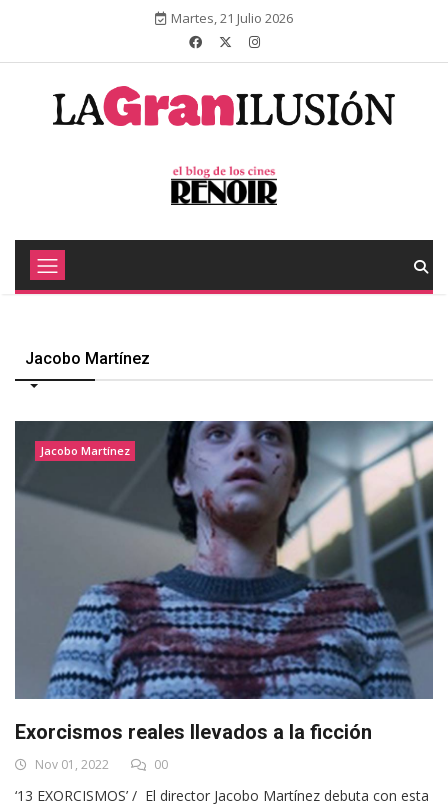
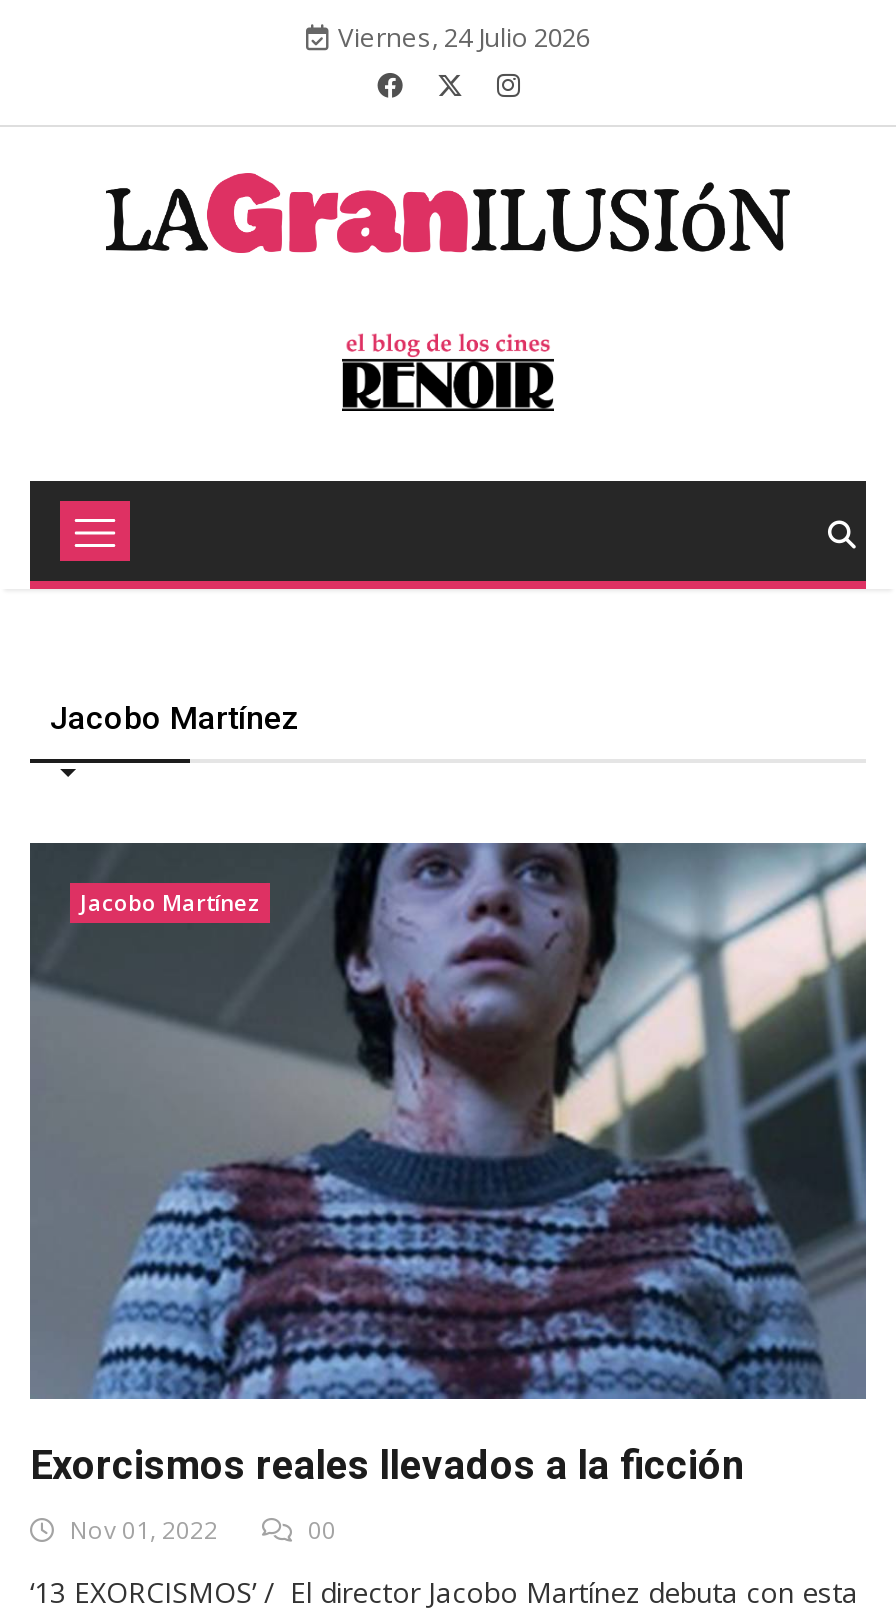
[171,9,293,27] Martes, 21 Julio 2026 -> [338,19,590,55] Viernes, 24 Julio 2026

